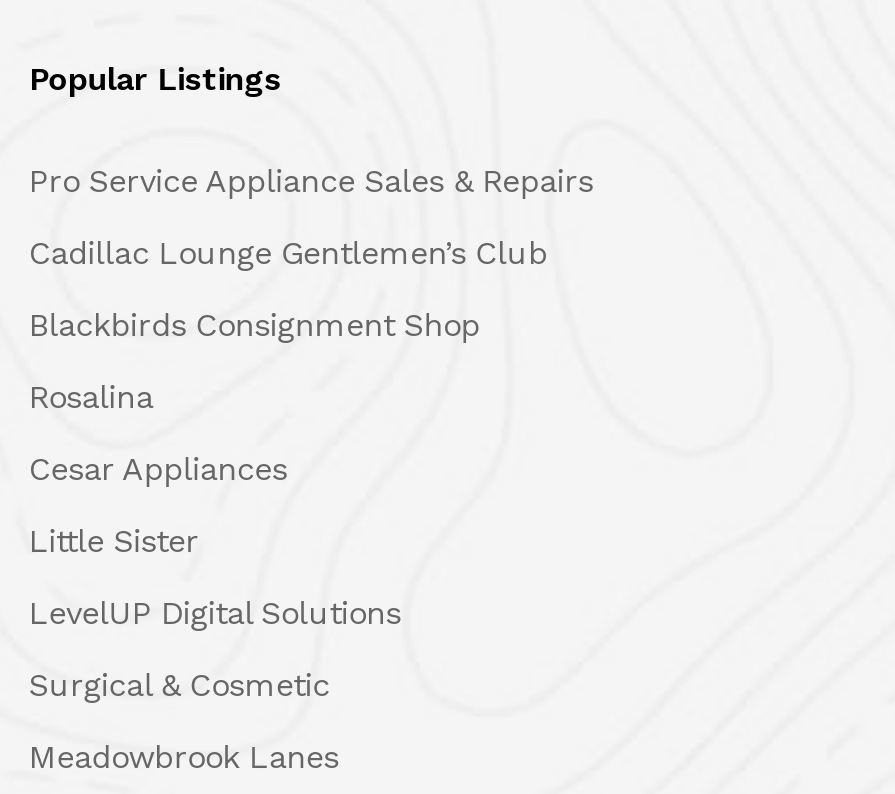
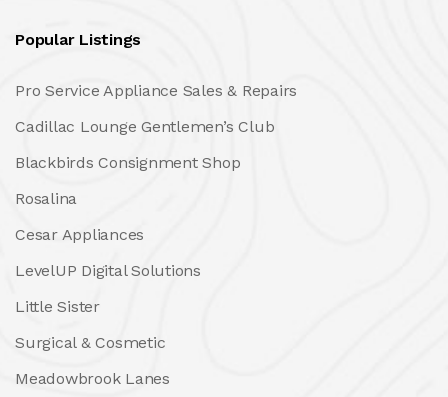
moved [29,521,199,559] -> [15,297,100,316]: Little Sister
moved [29,593,401,631] -> [15,261,201,280]: LevelUP Digital Solutions

